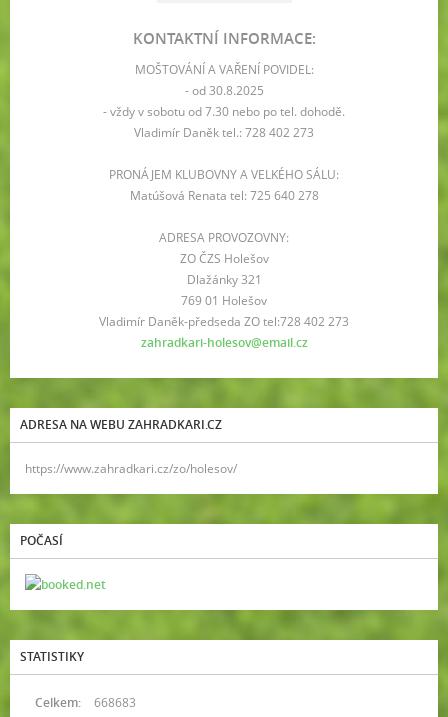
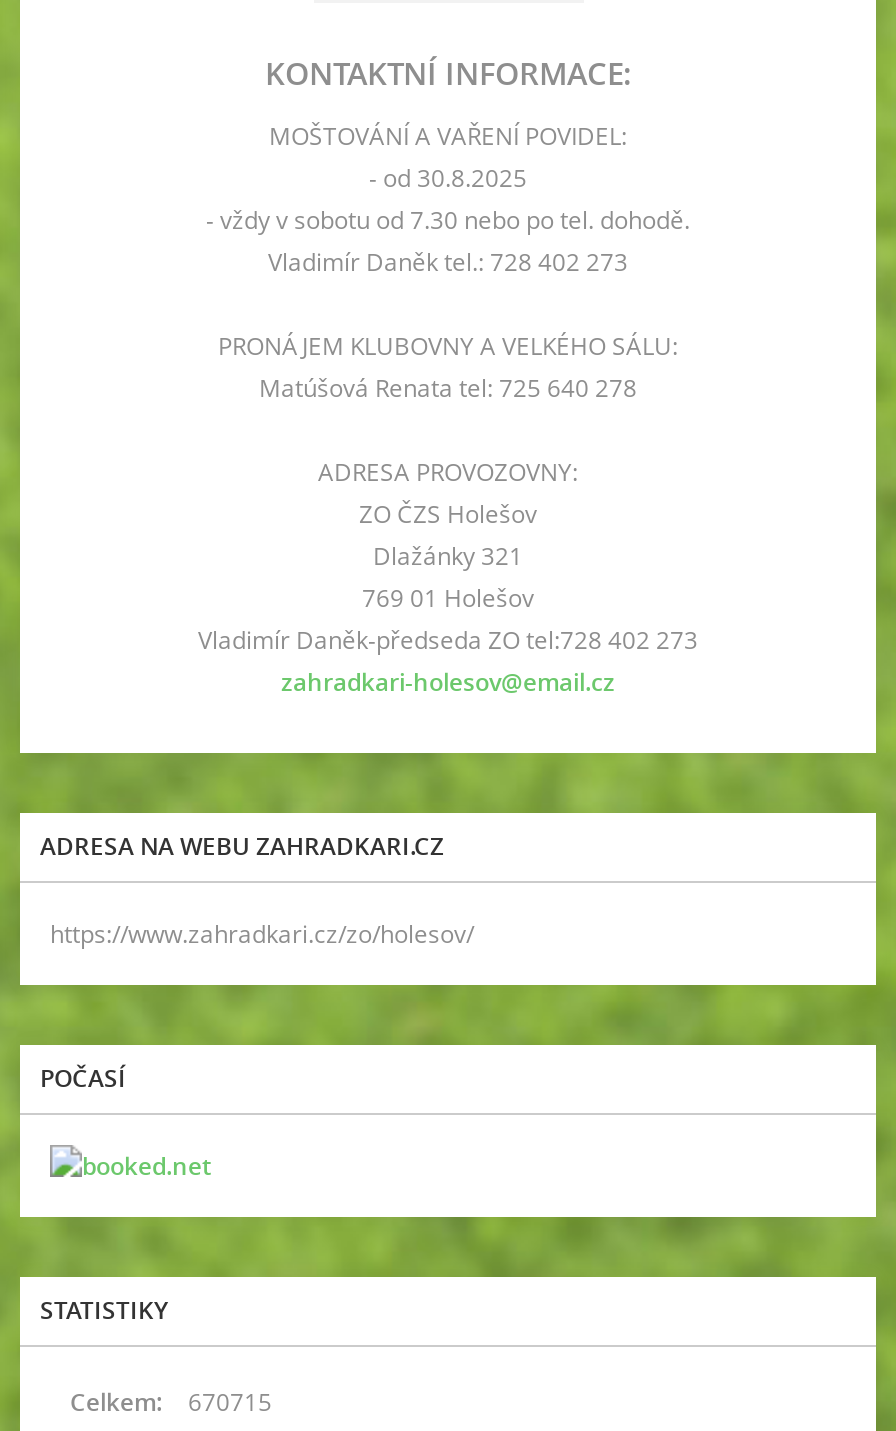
[35,694,136,711] Celkem: 668683 -> [70,1385,272,1419] Celkem: 670715

